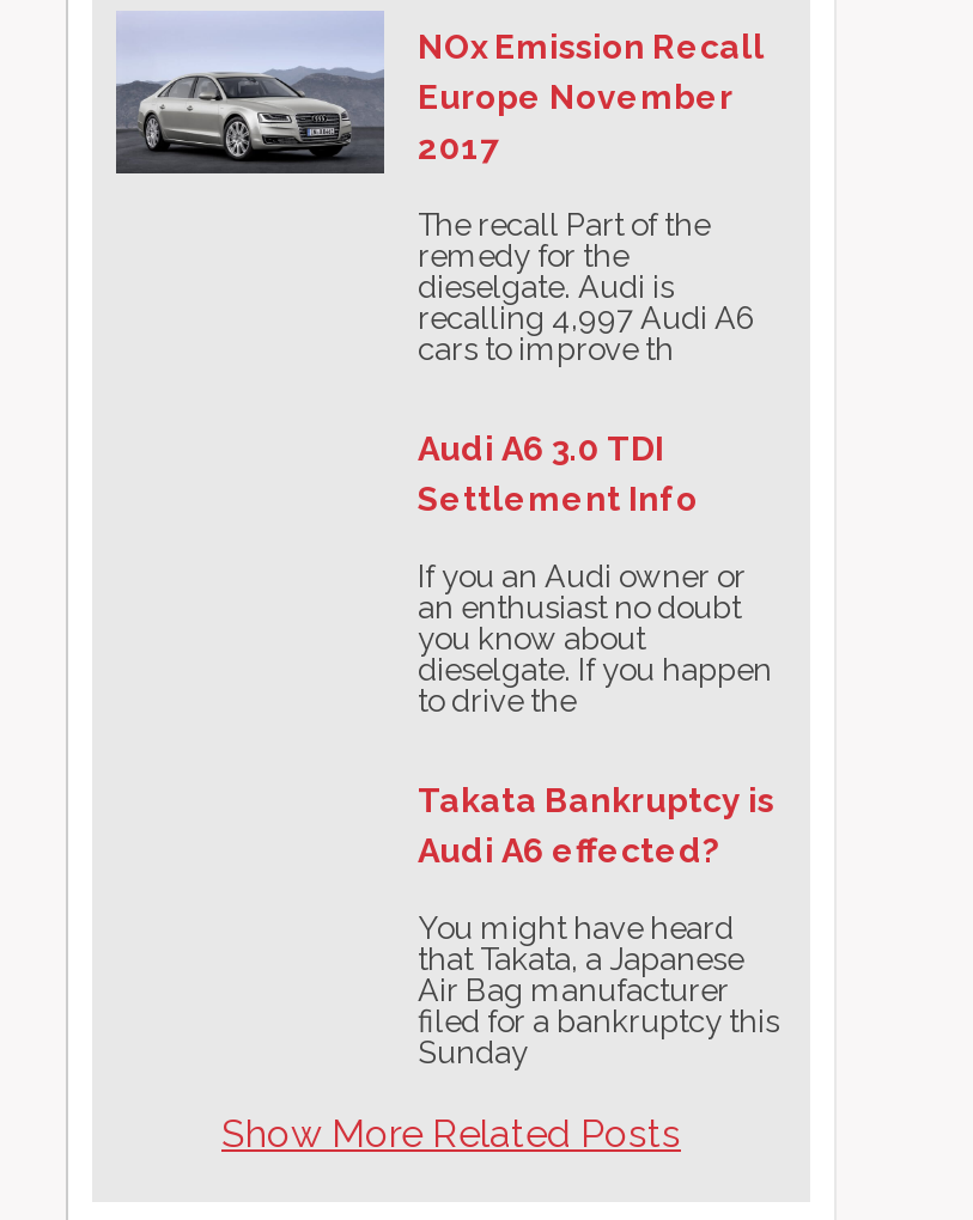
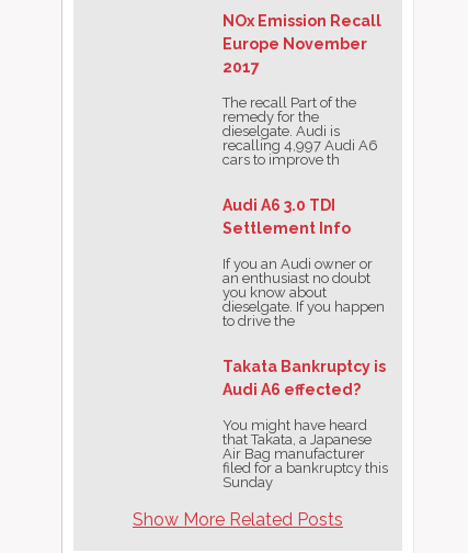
[114,11,387,176] [image] -> none

